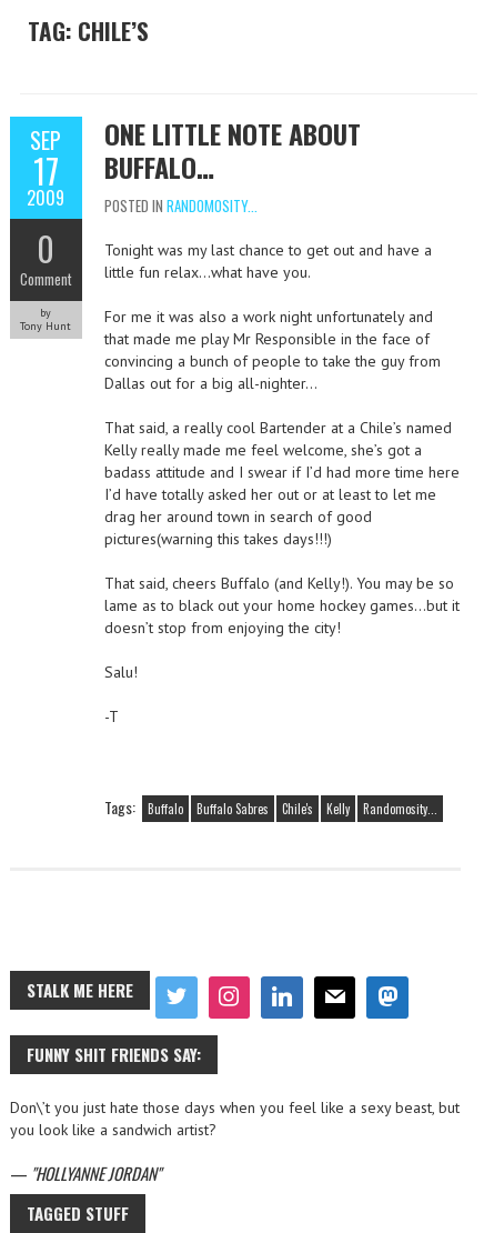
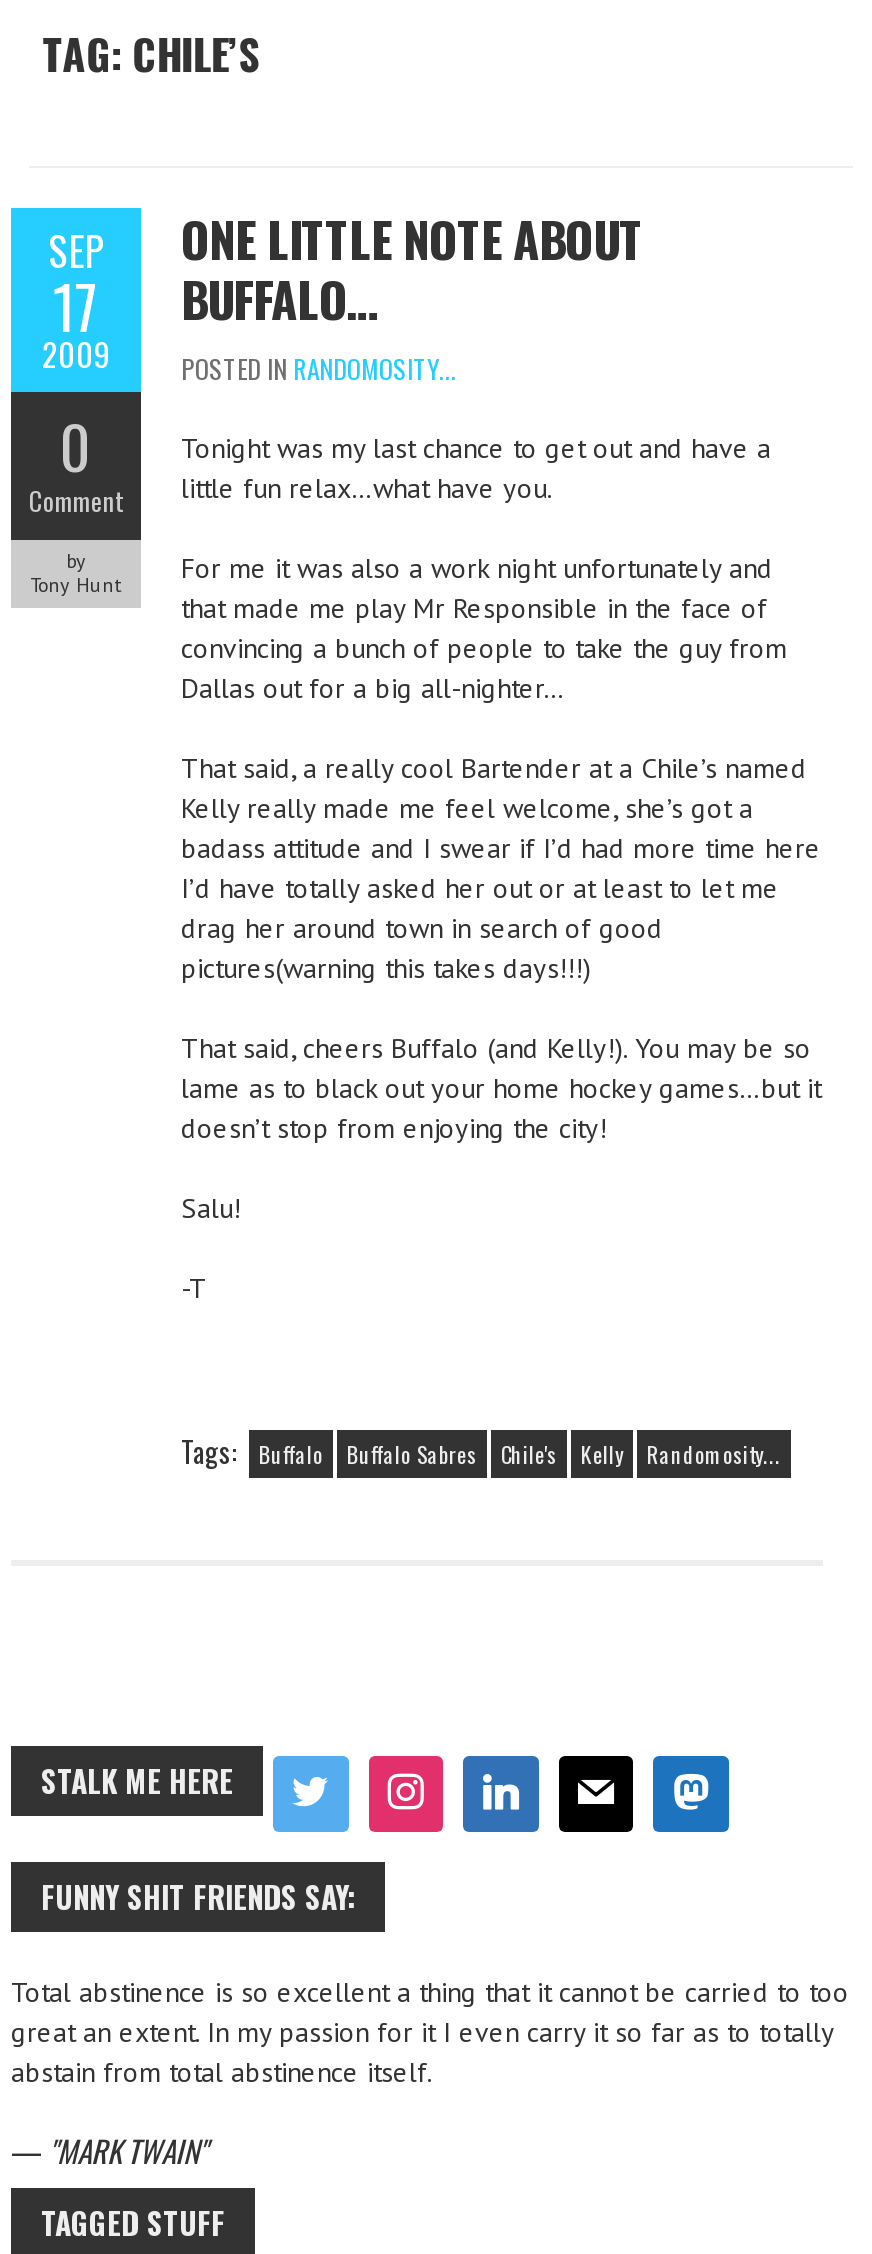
[10,1097,460,1139] Don\’t you just hate those days when you feel like a sexy beast, but | you look like a sandwich artist? -> [11,1974,849,2090] Total abstinence is so excellent a thing that it cannot be carried to too | great an extent. In my passion for it I even carry it so far as to totally | abstain from total abstinence itself.
[10,1161,157,1185] — HOLLYANNE JORDAN -> [11,2128,199,2172] — MARK TWAIN

